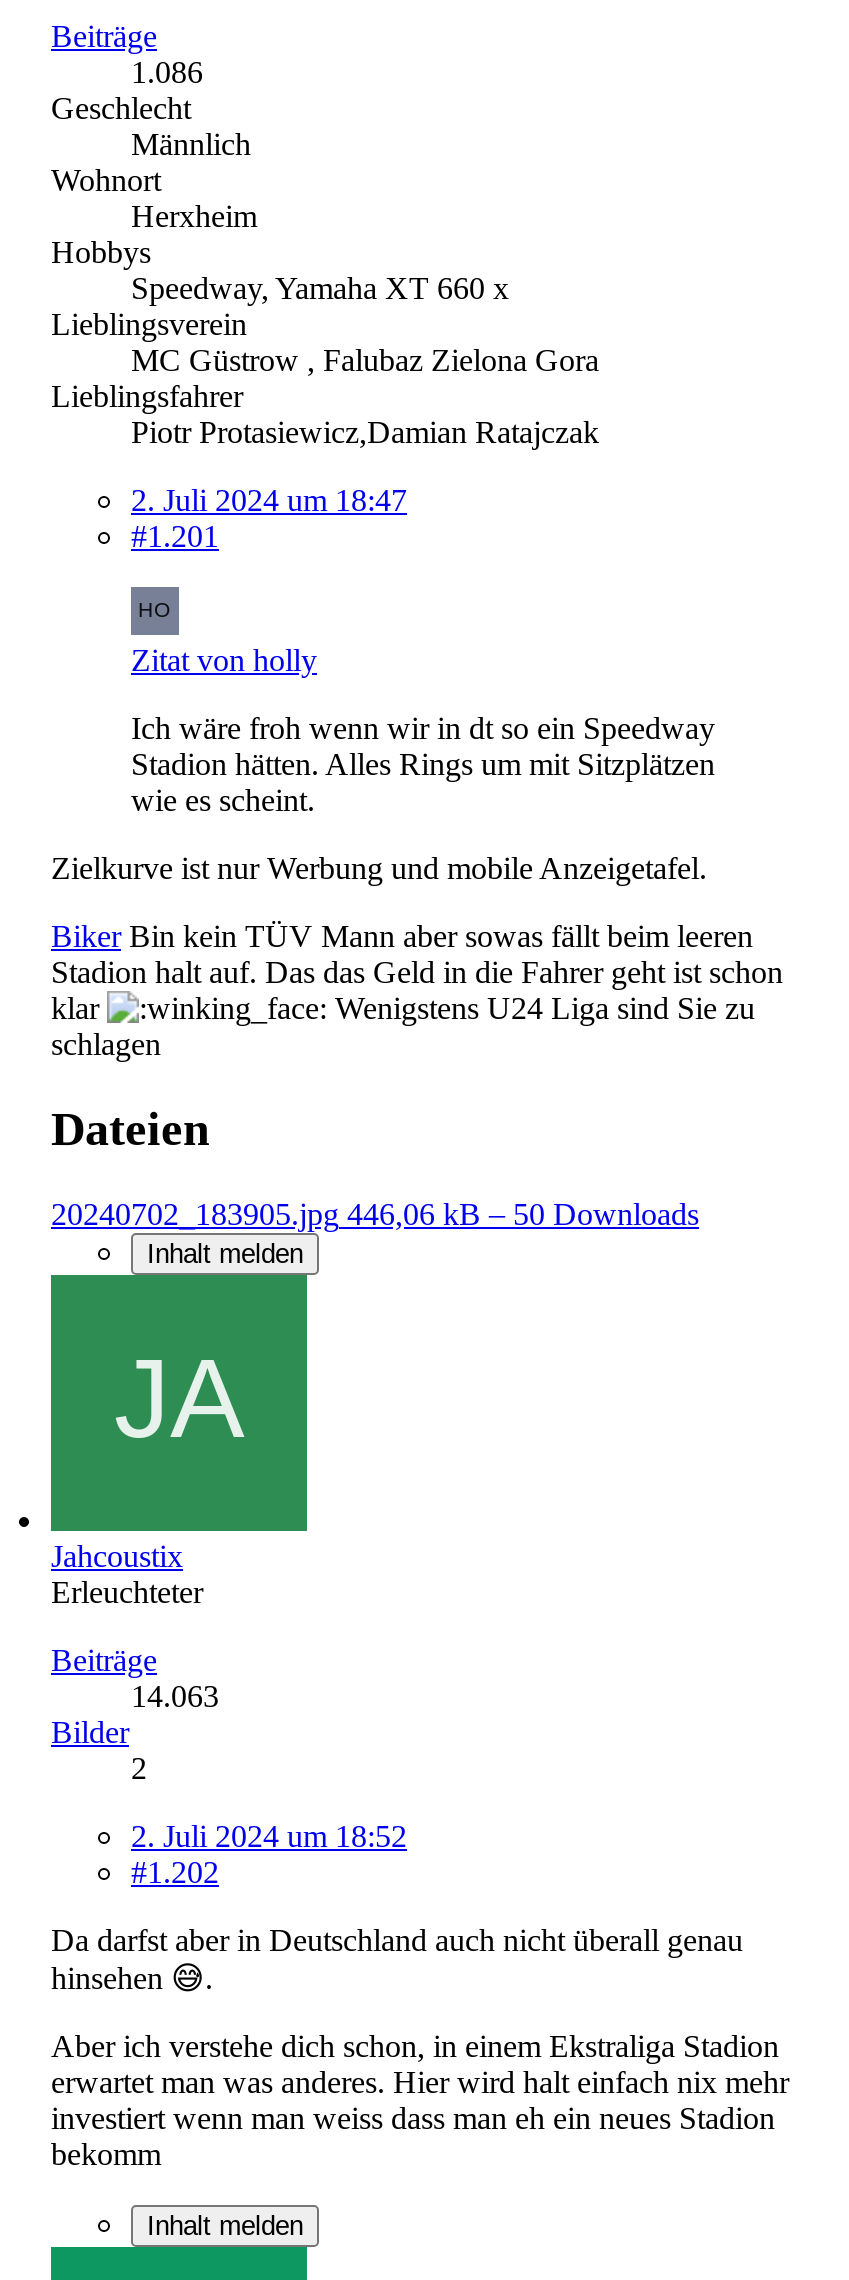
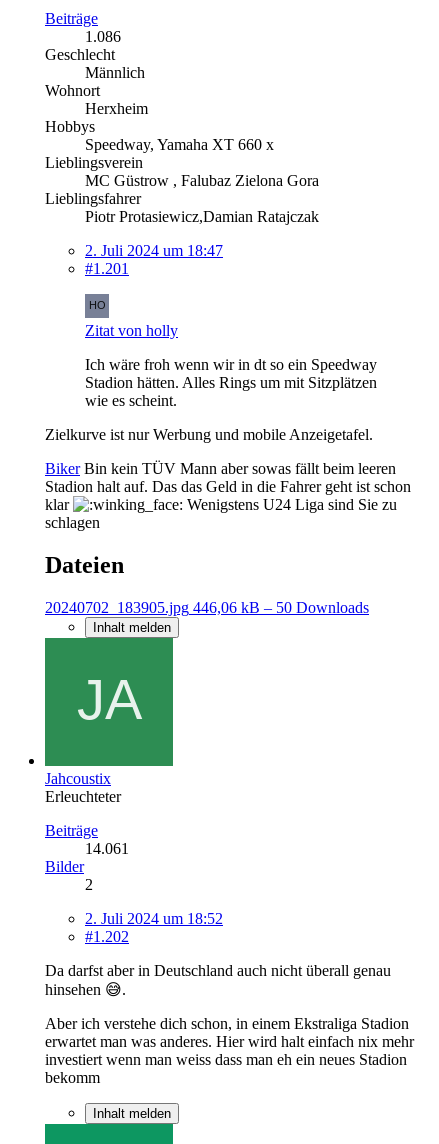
[131,1678,219,1712] 14.063 -> [85,840,129,857] 14.061

